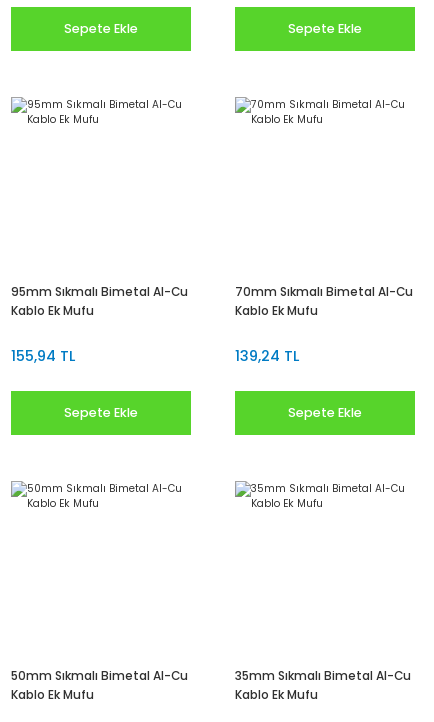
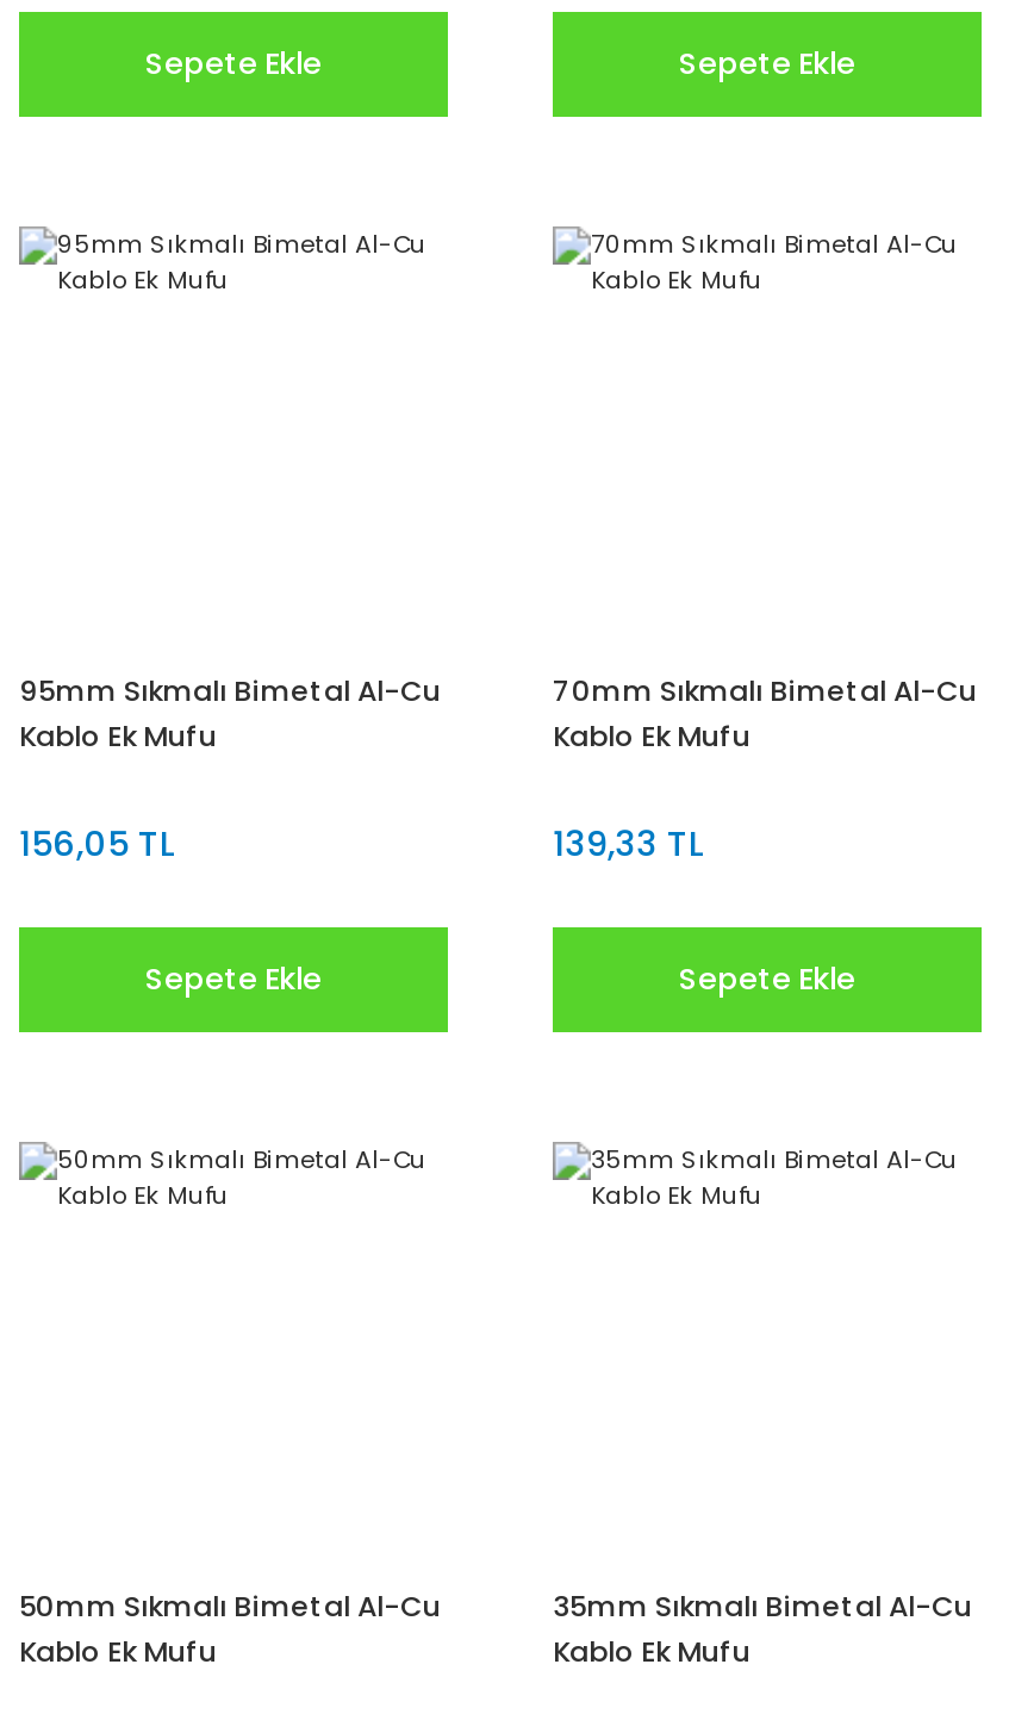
[11,346,75,366] 155,94 TL -> [19,819,174,867] 156,05 TL
[235,346,299,366] 139,24 TL -> [553,819,703,867] 139,33 TL

